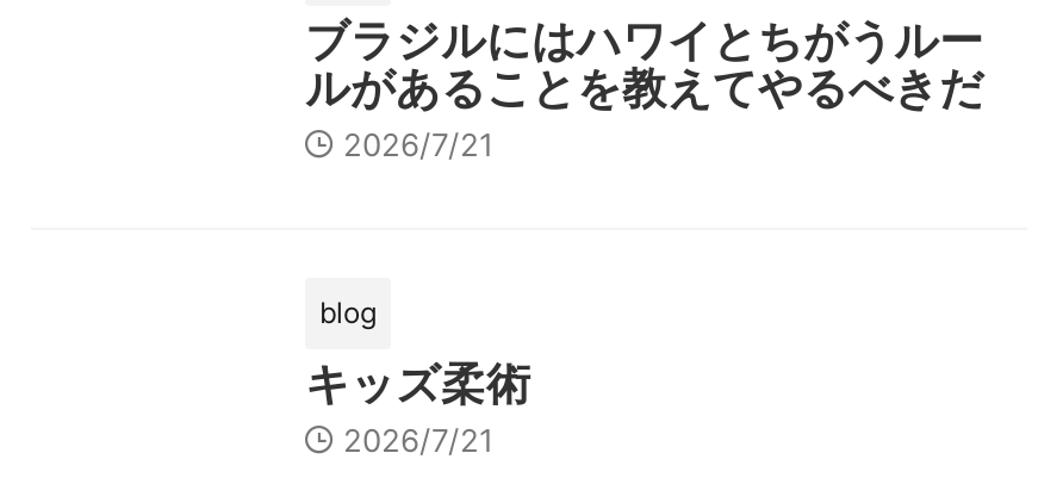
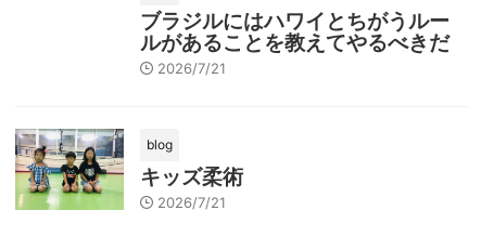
none -> [14,128,125,211] [image]

